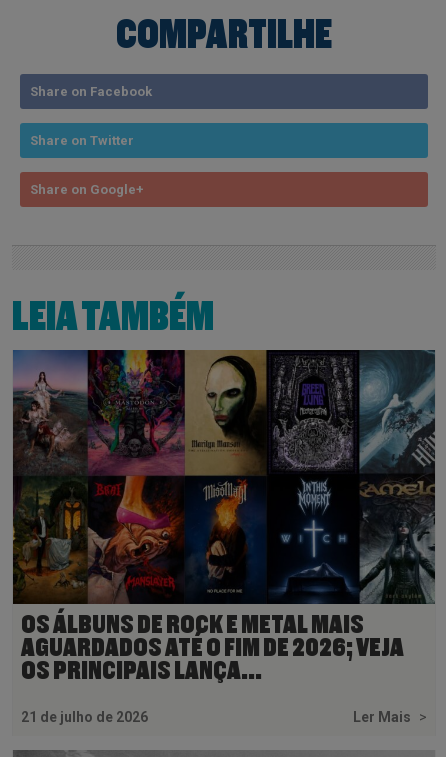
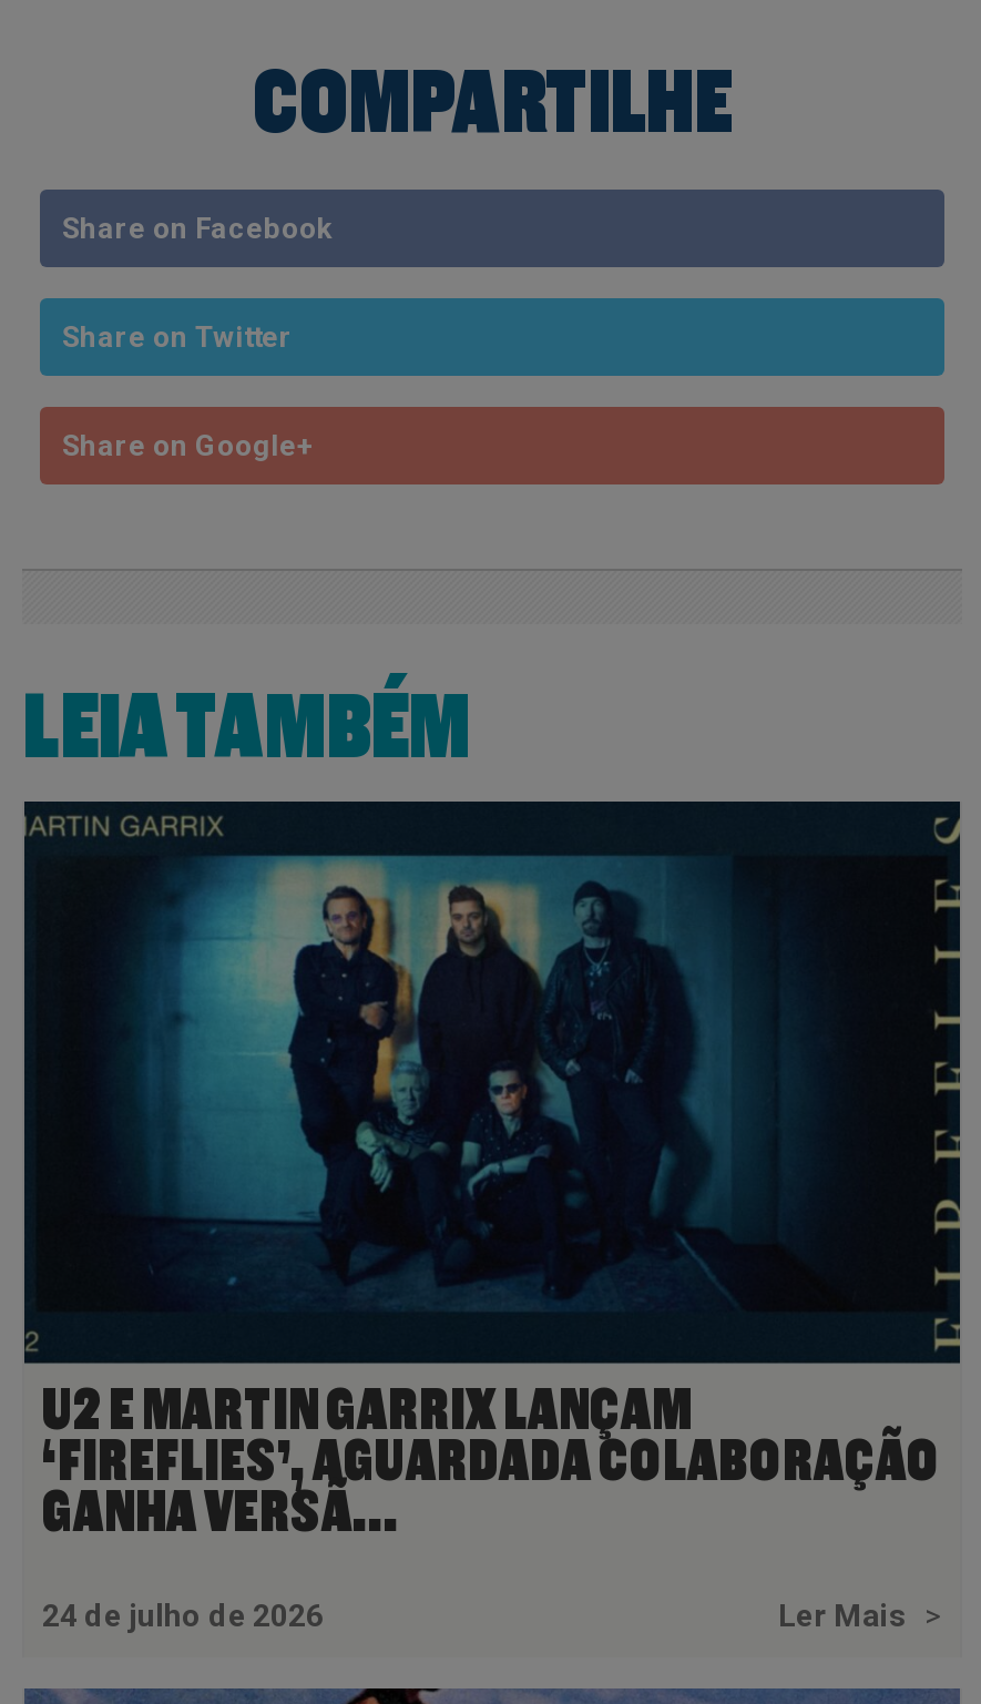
[12,349,436,684] [image] | OS ÁLBUNS DE ROCK E METAL MAIS | AGUARDADOS ATÉ O FIM DE 2026; VEJA | OS PRINCIPAIS LANÇA... -> [22,799,962,1543] [image] | U2 E MARTIN GARRIX LANÇAM | ‘FIREFLIES’, AGUARDADA COLABORAÇÃO | GANHA VERSÃ...
[21,709,148,725] 21 de julho de 2026 -> [42,1598,324,1633] 24 de julho de 2026

